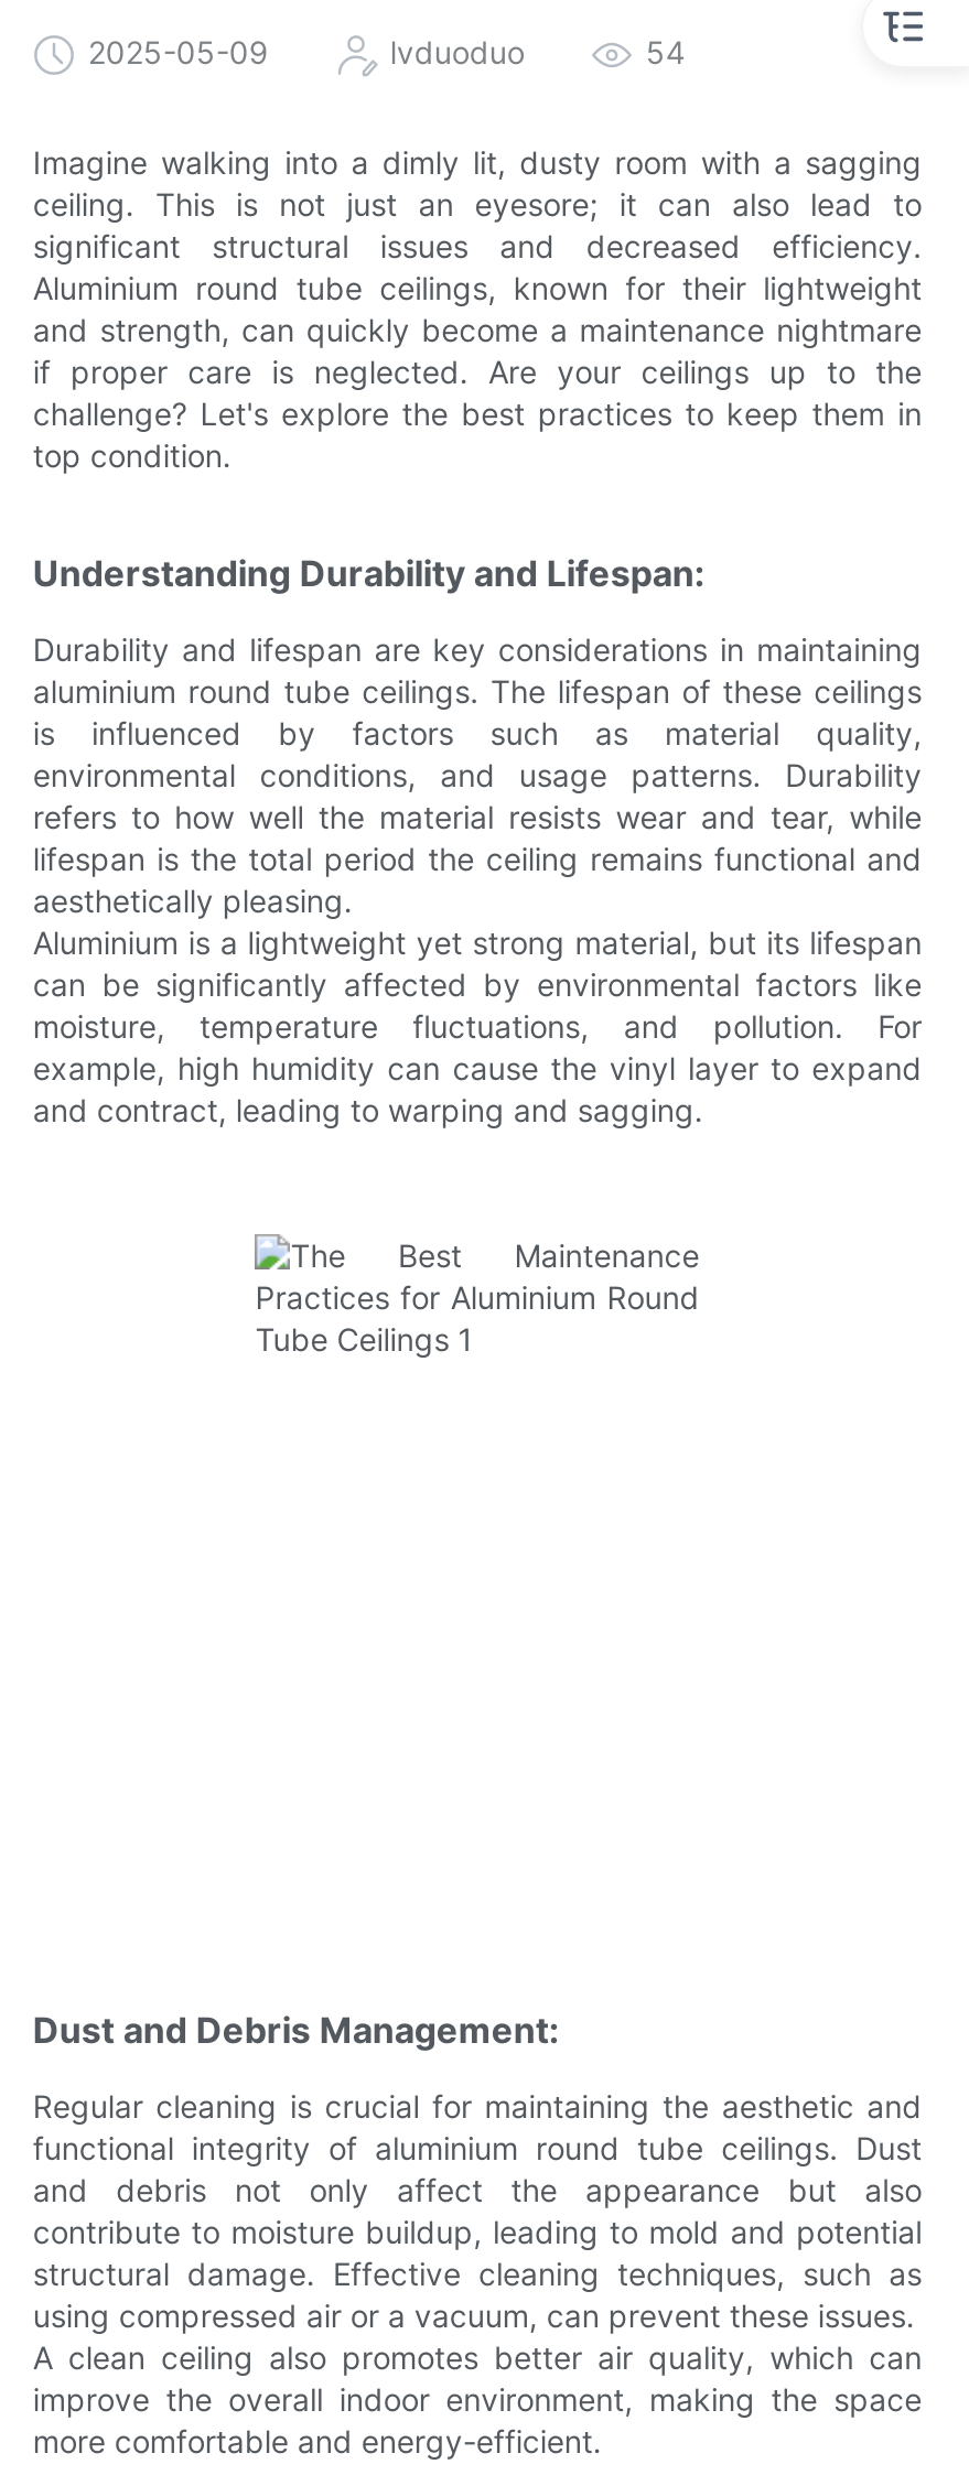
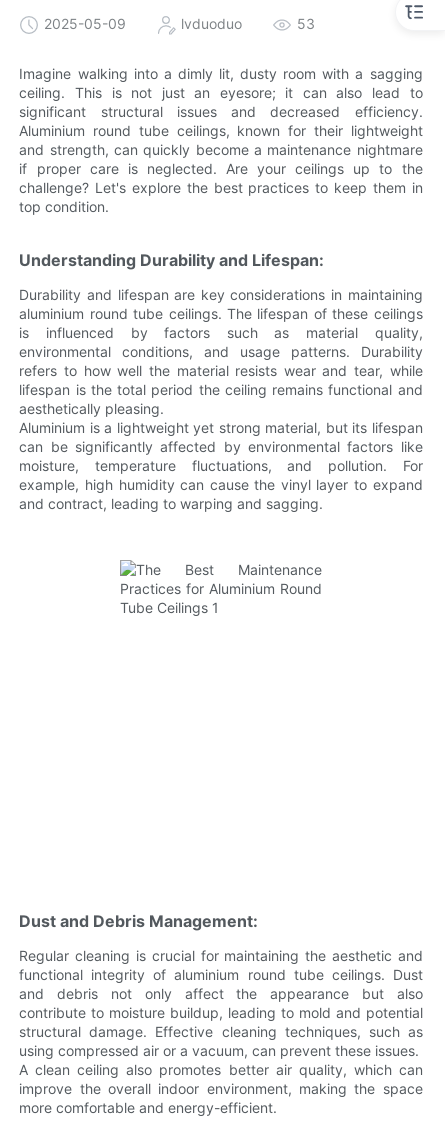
[646,33,685,71] 54 -> [297,15,315,32] 53

